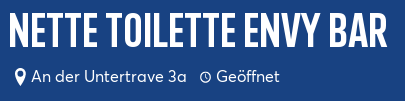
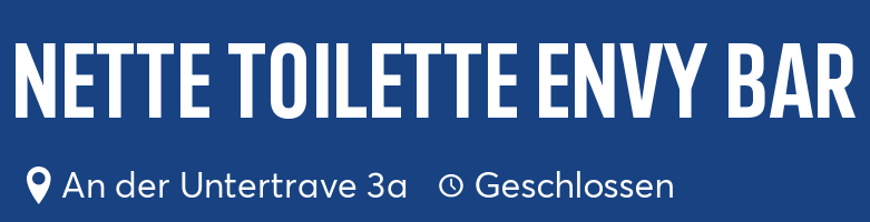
[216,66,280,86] Geöffnet -> [474,163,675,207] Geschlossen

